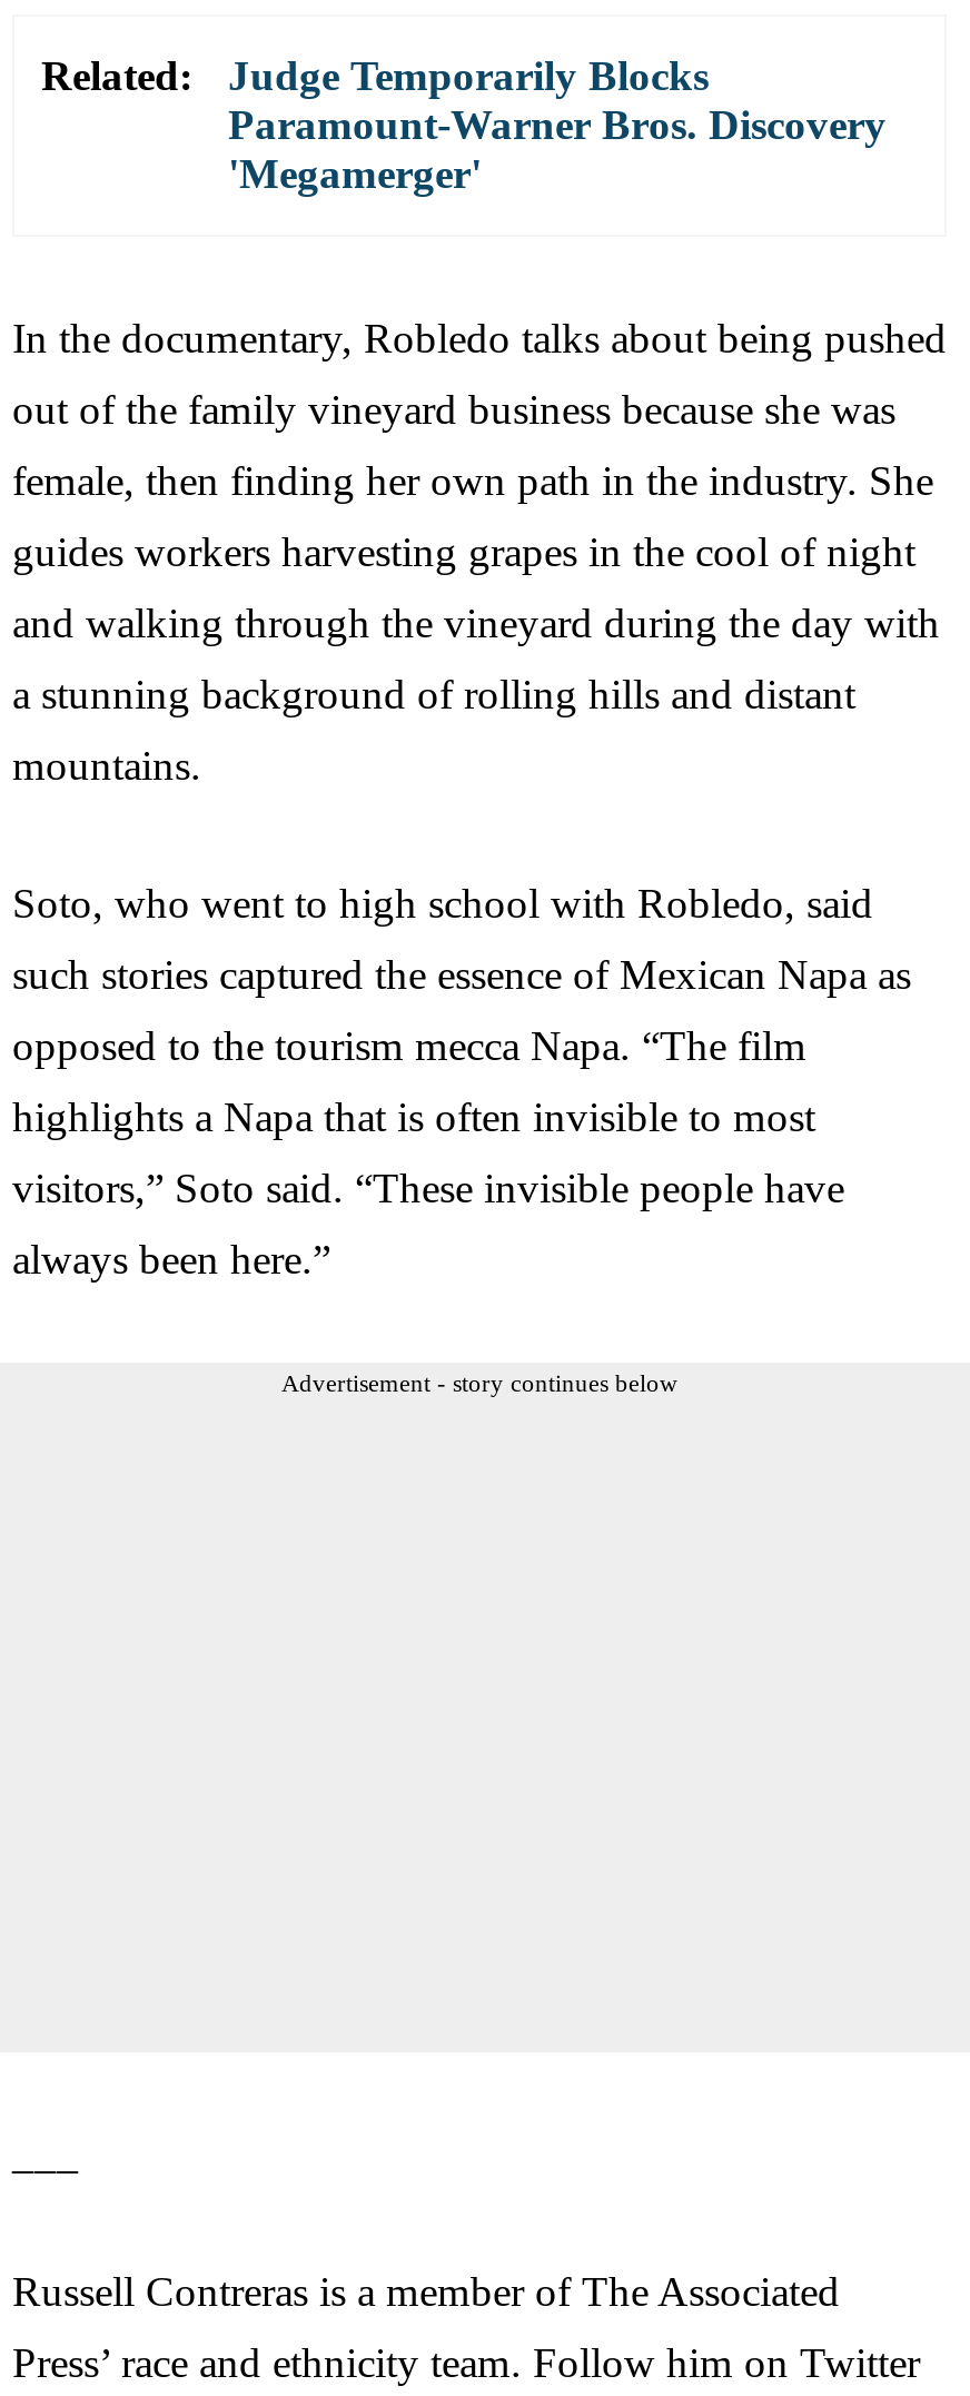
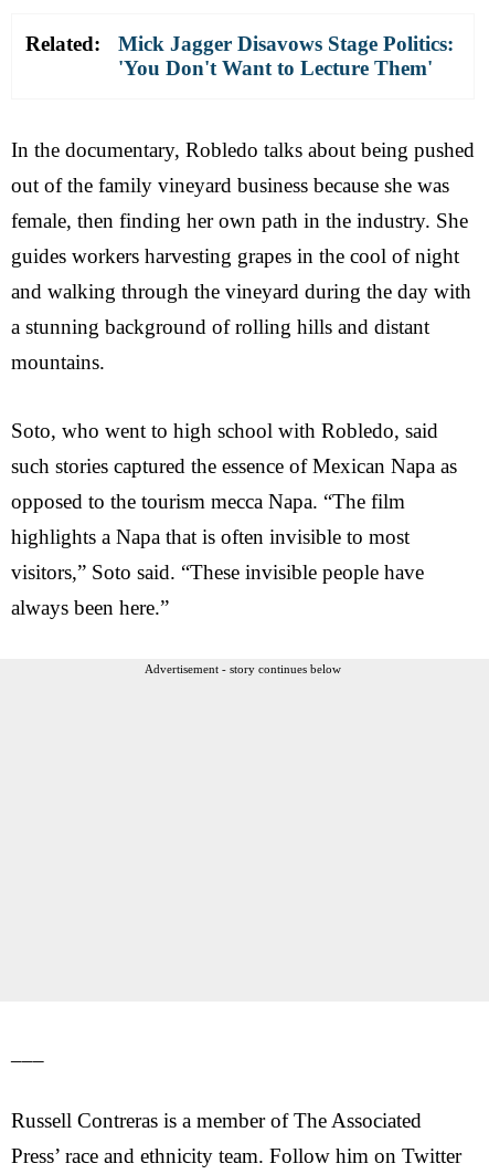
[228,51,887,196] Judge Temporarily Blocks | Paramount-Warner Bros. Discovery | 'Megamerger' -> [118,32,454,79] Mick Jagger Disavows Stage Politics: | 'You Don't Want to Lecture Them'

